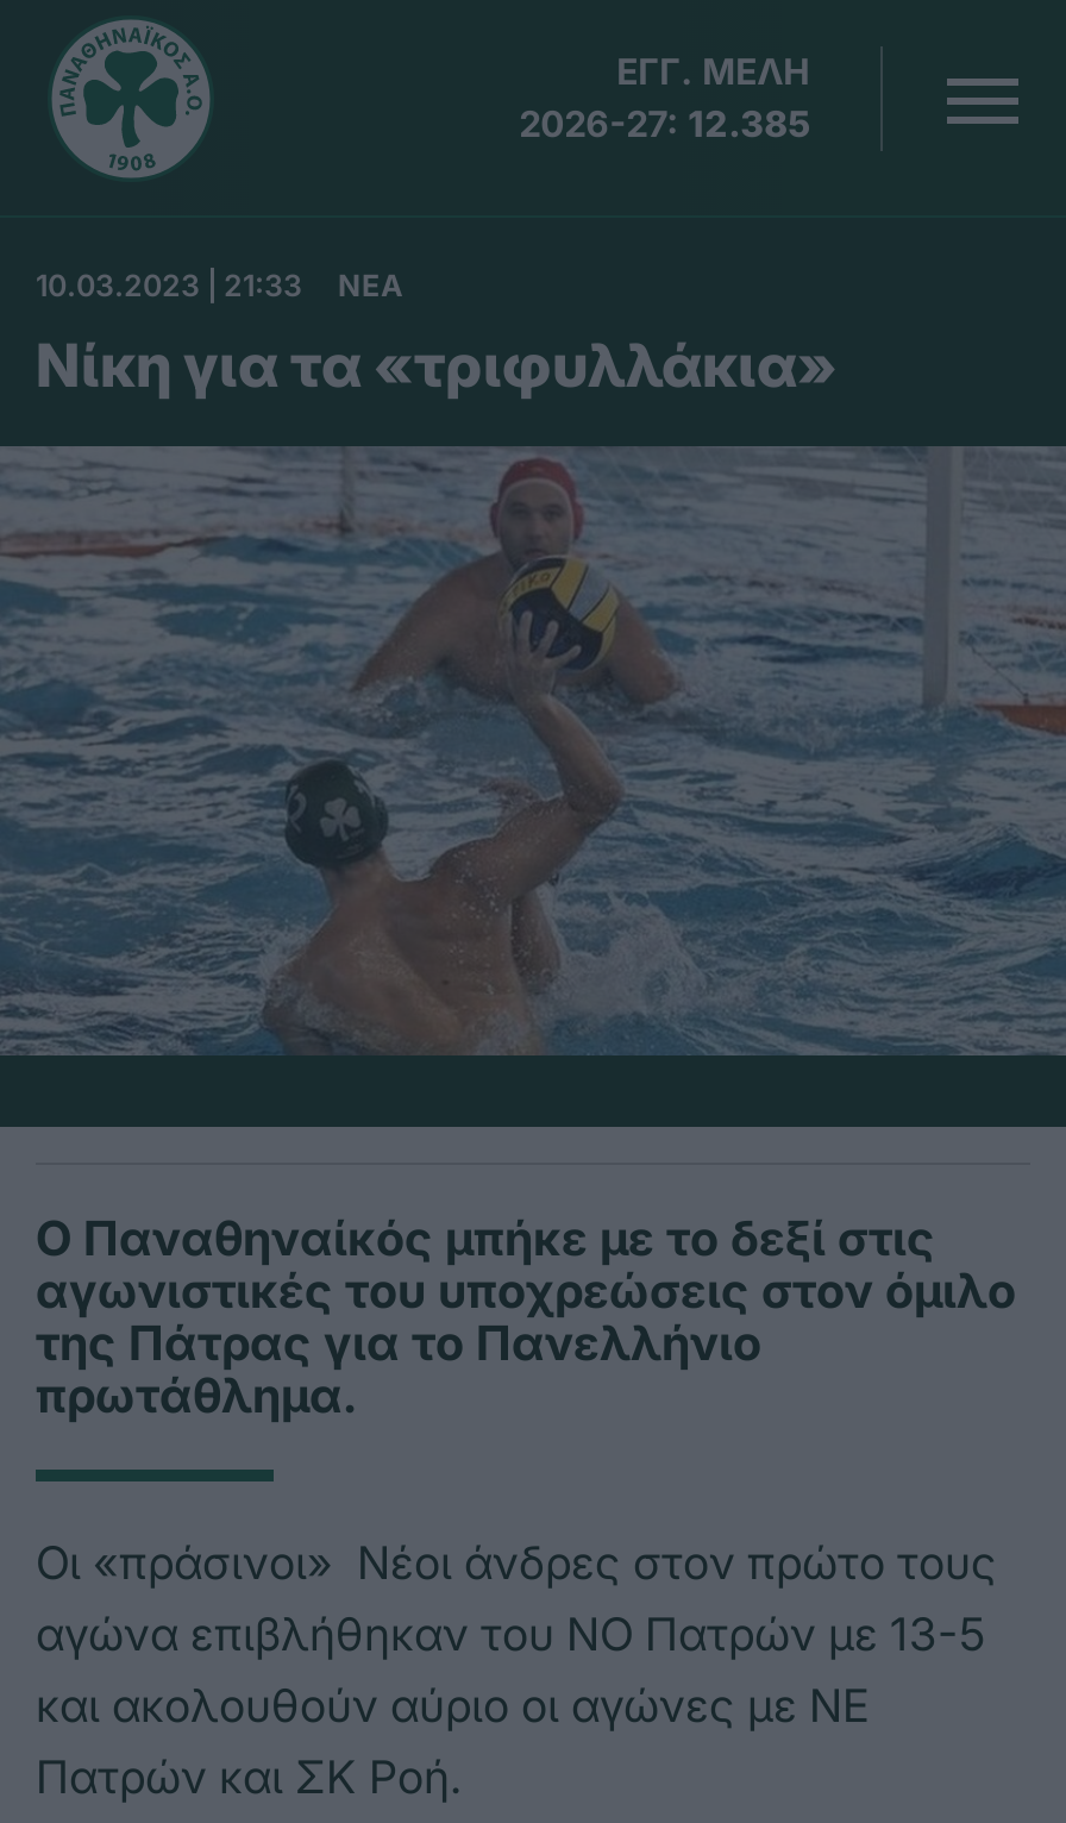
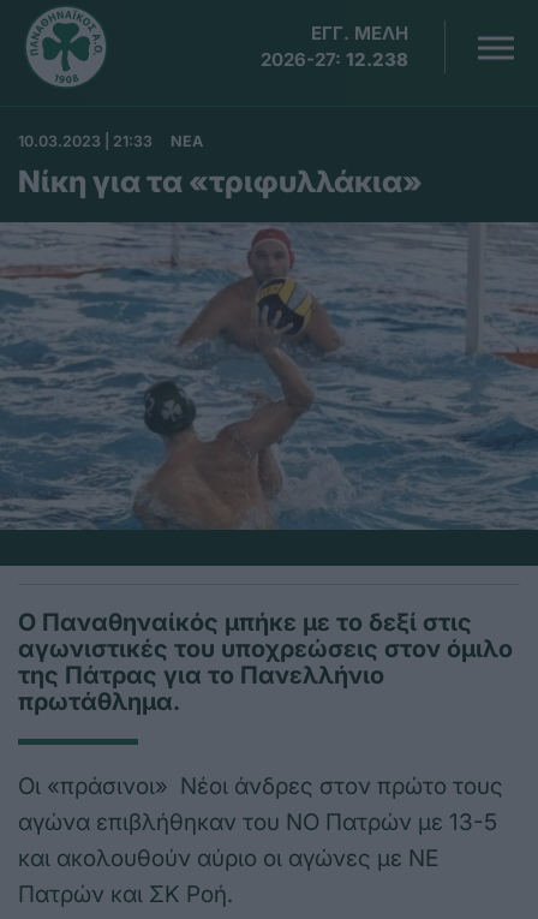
[519,101,809,146] 2026-27: 12.385 -> [261,48,408,71] 2026-27: 12.238

